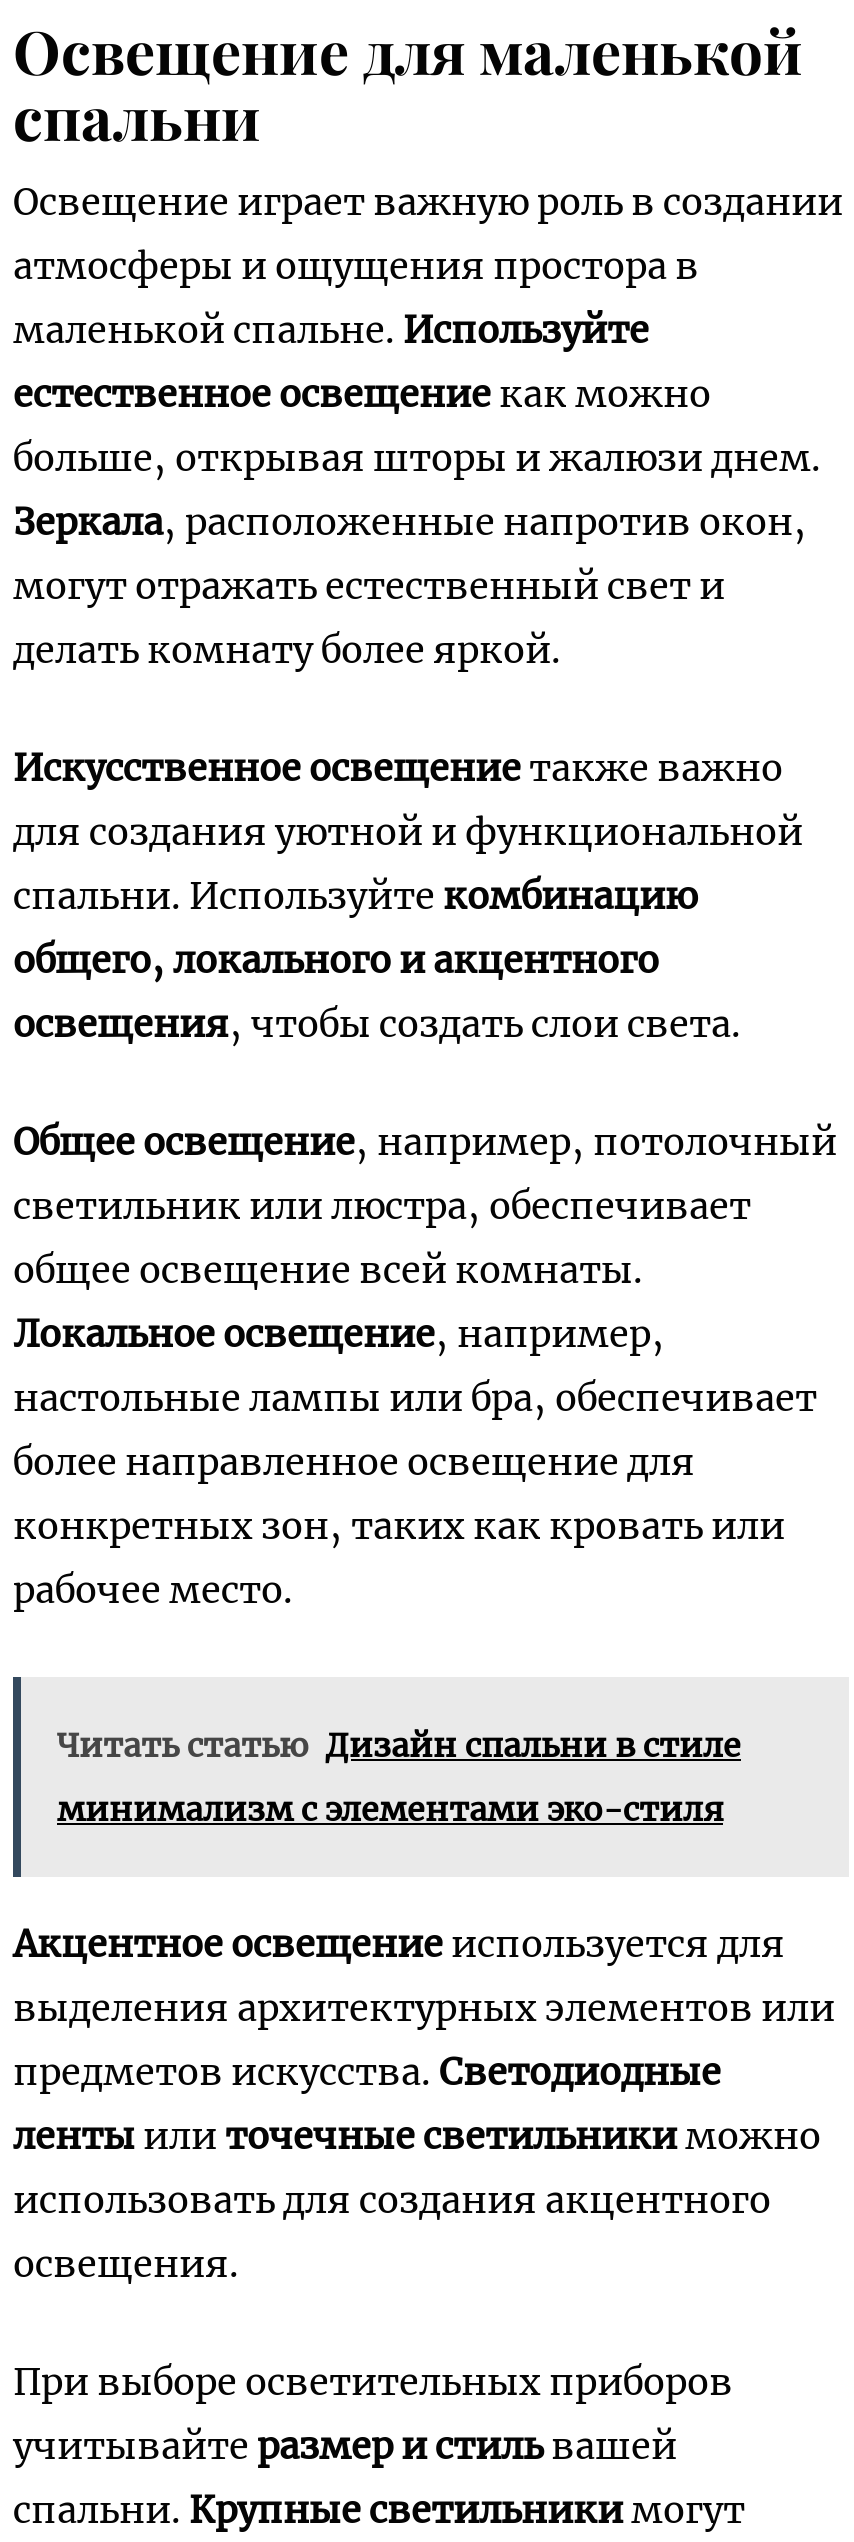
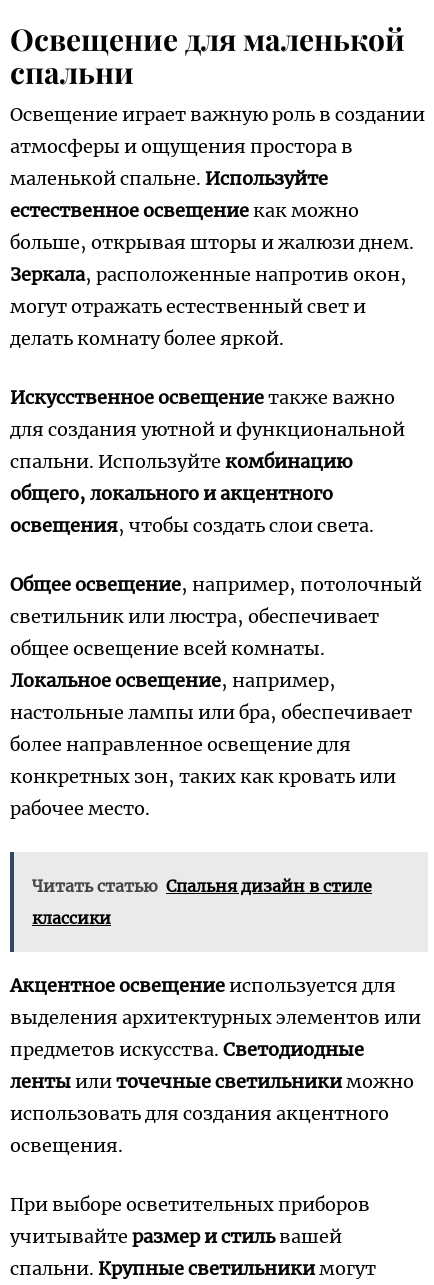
[57,1725,741,1765] Читать статью Дизайн спальни в стиле -> [32,876,372,896] Читать статью Спальня дизайн в стиле
[57,1789,723,1829] минимализм с элементами эко-стиля -> [32,908,111,928] классики

